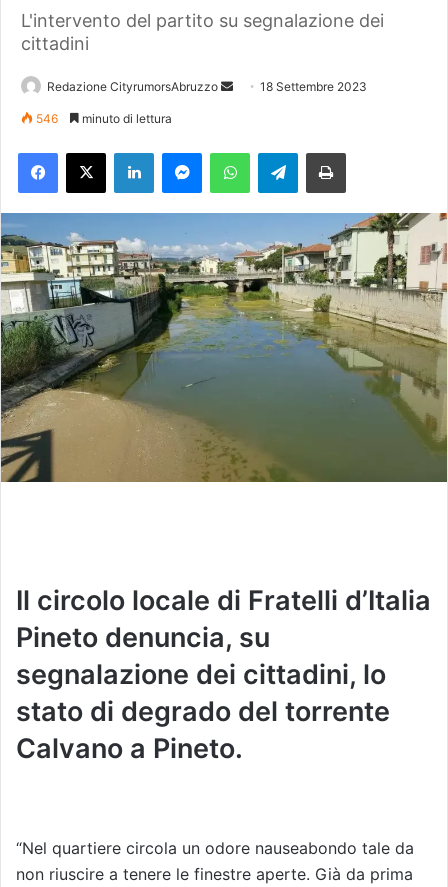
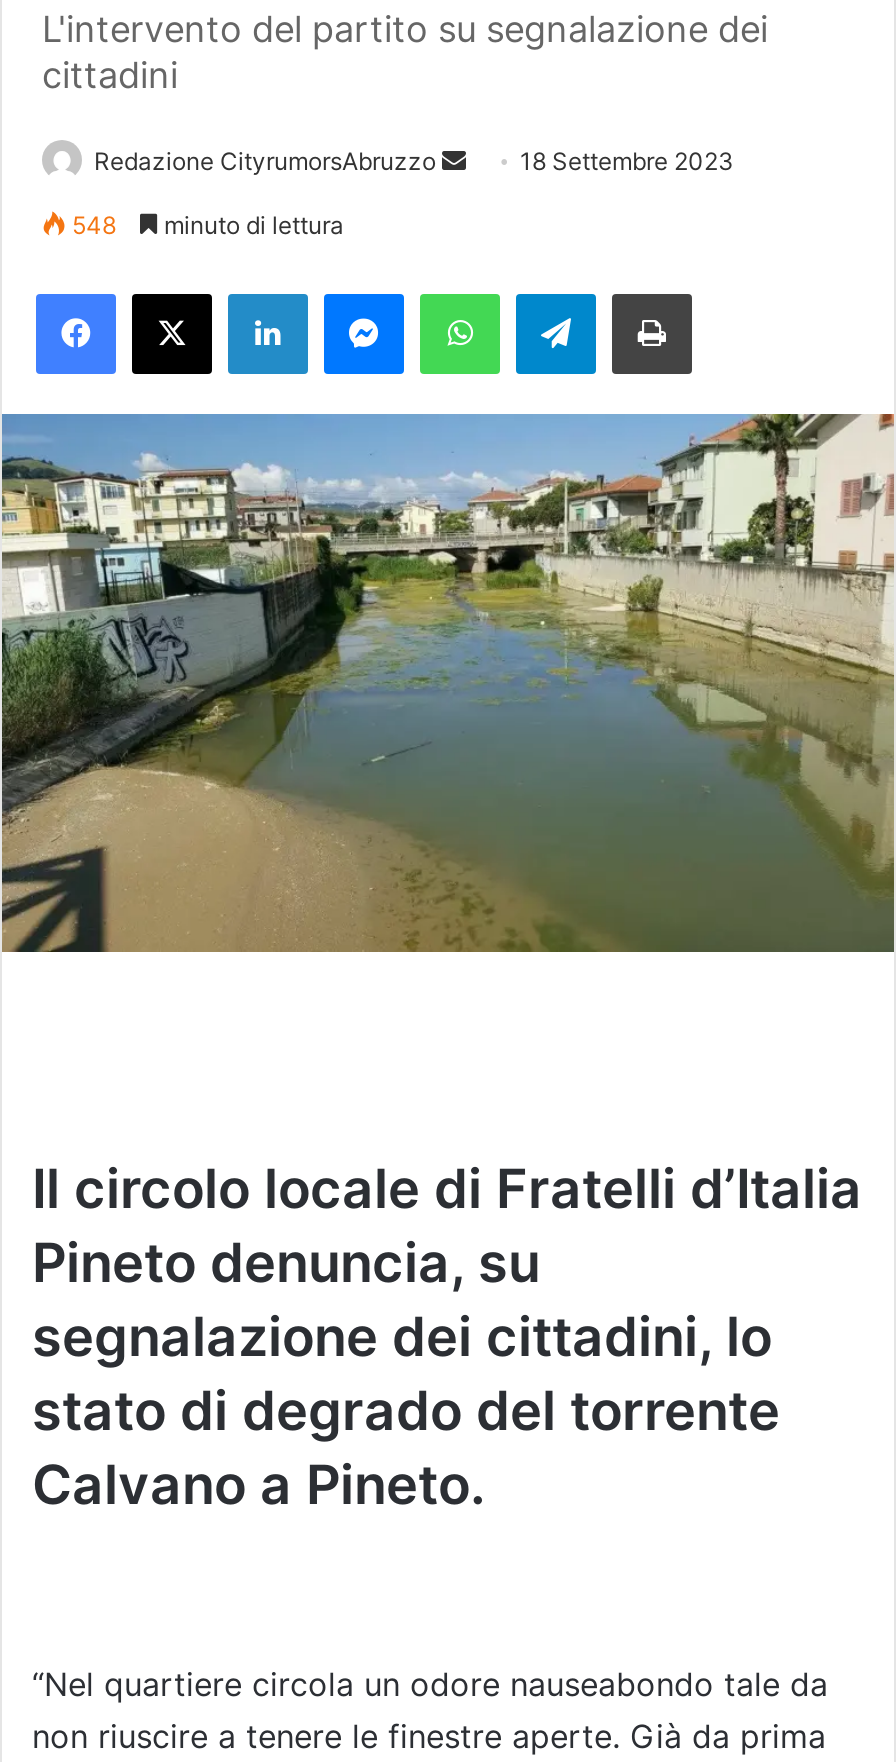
[33,111,172,126] 546 minuto di lettura -> [66,211,344,241] 548 minuto di lettura

